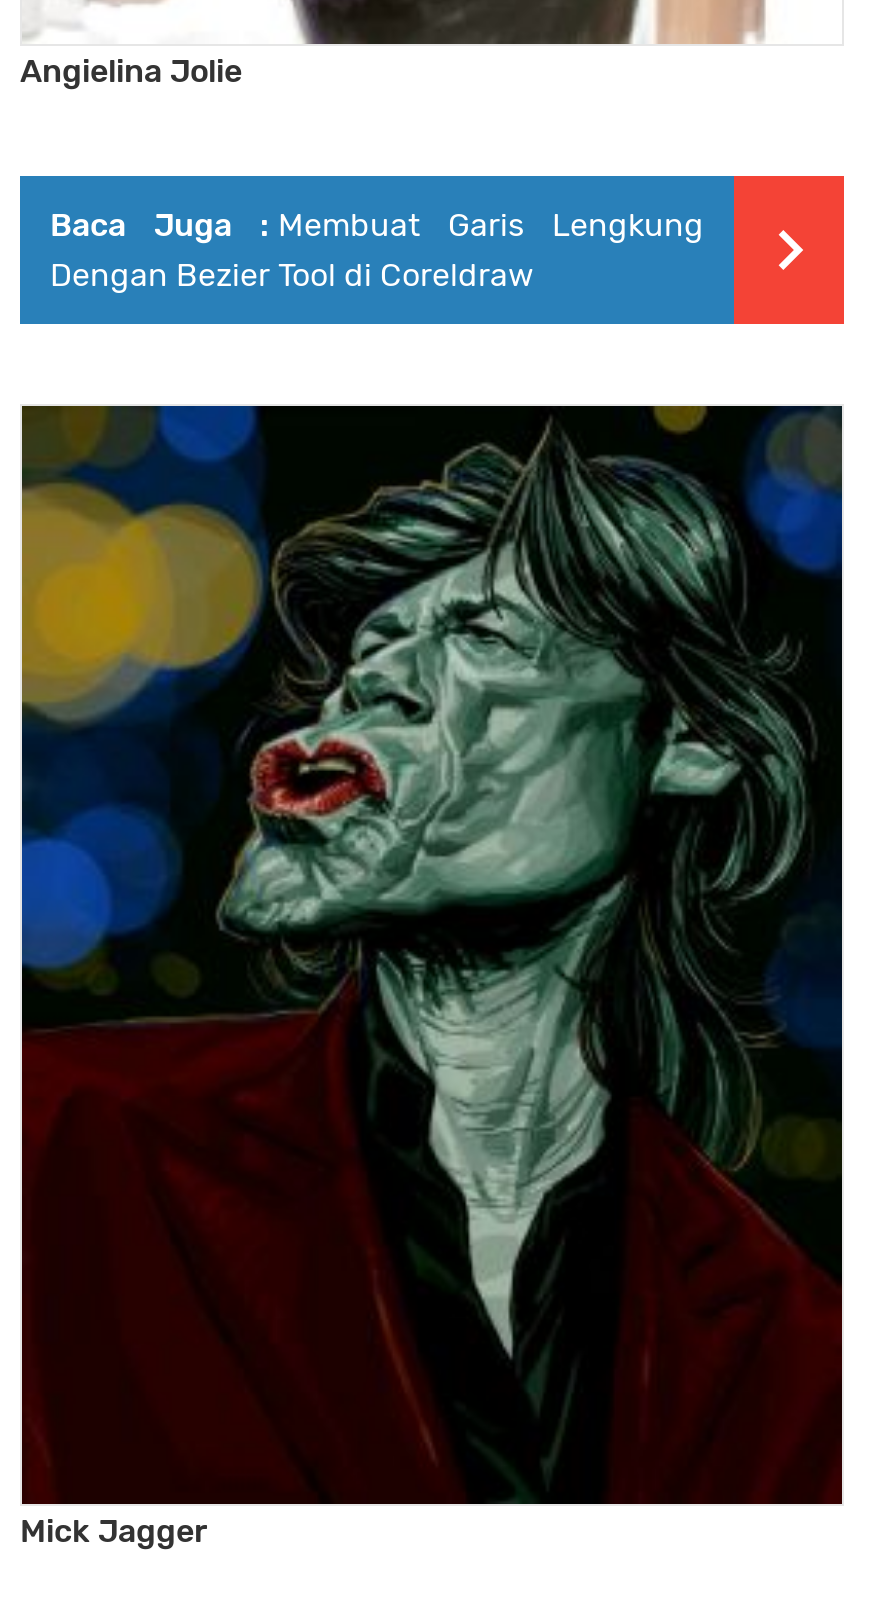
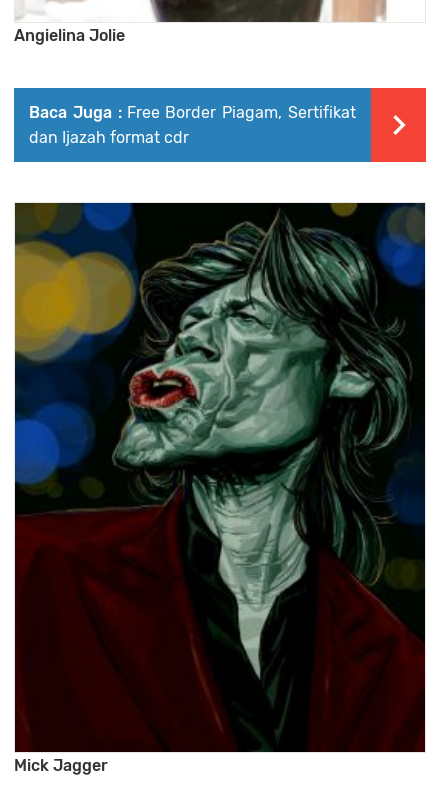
[50,207,704,295] Baca Juga : Membuat Garis Lengkung | Dengan Bezier Tool di Coreldraw -> [29,103,356,147] Baca Juga : Free Border Piagam, Sertifikat | dan Ijazah format cdr

